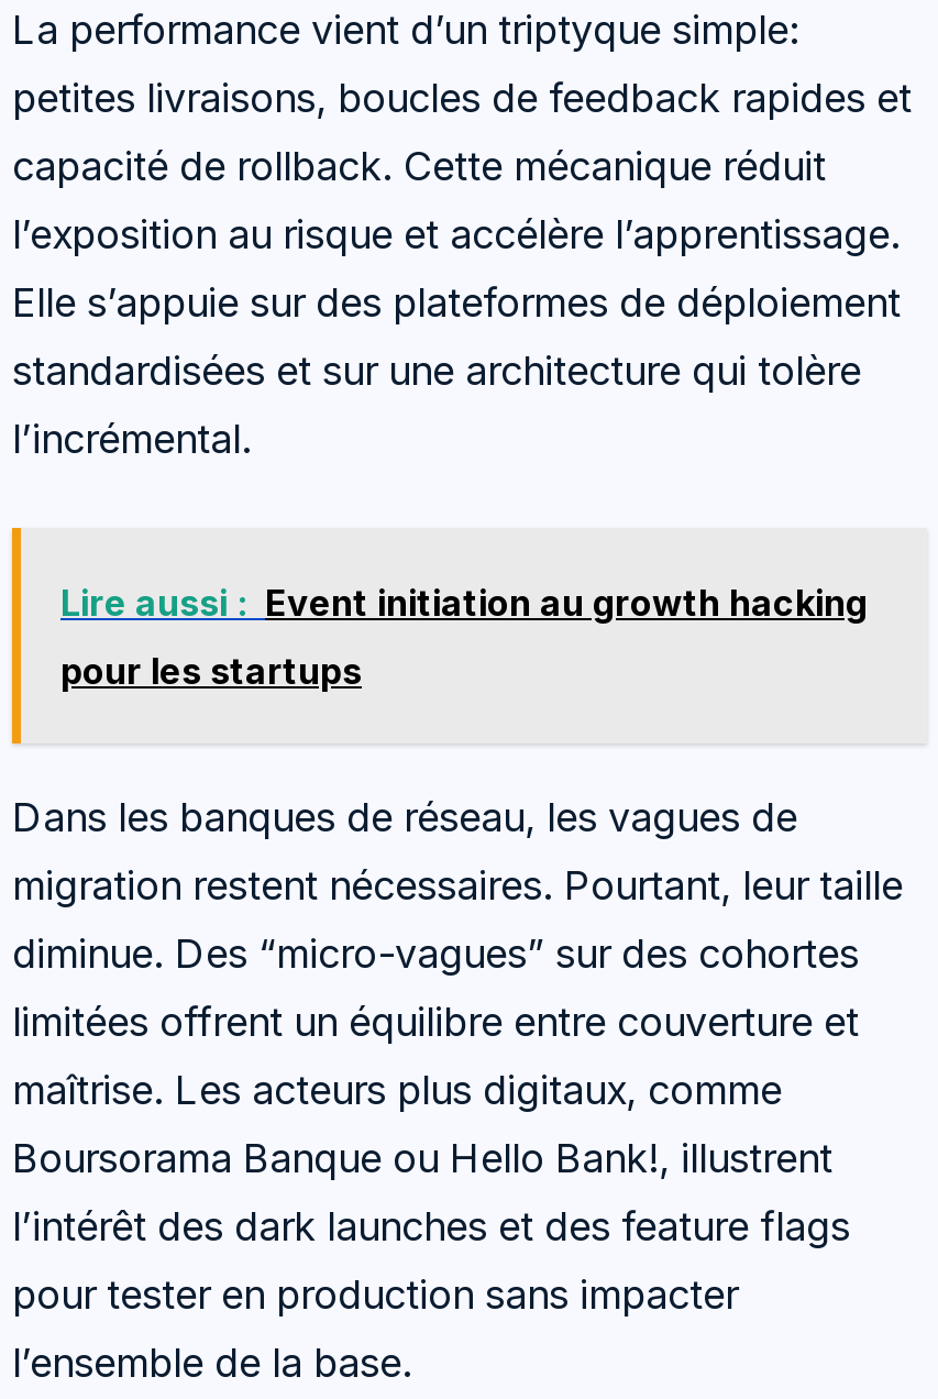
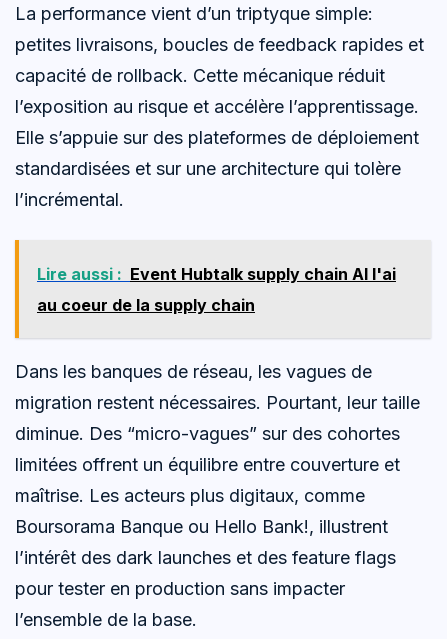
[60,581,868,625] Lire aussi : Event initiation au growth hacking -> [37,264,396,284] Lire aussi : Event Hubtalk supply chain AI l'ai
[60,649,362,693] pour les startups -> [37,295,255,315] au coeur de la supply chain

